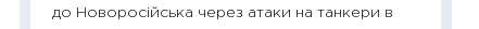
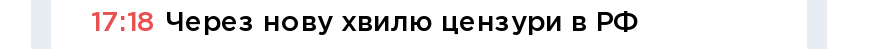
[52,7,393,19] до Новоросійська через атаки на танкери в -> [91,11,639,35] 17:18 Через нову хвилю цензури в РФ

